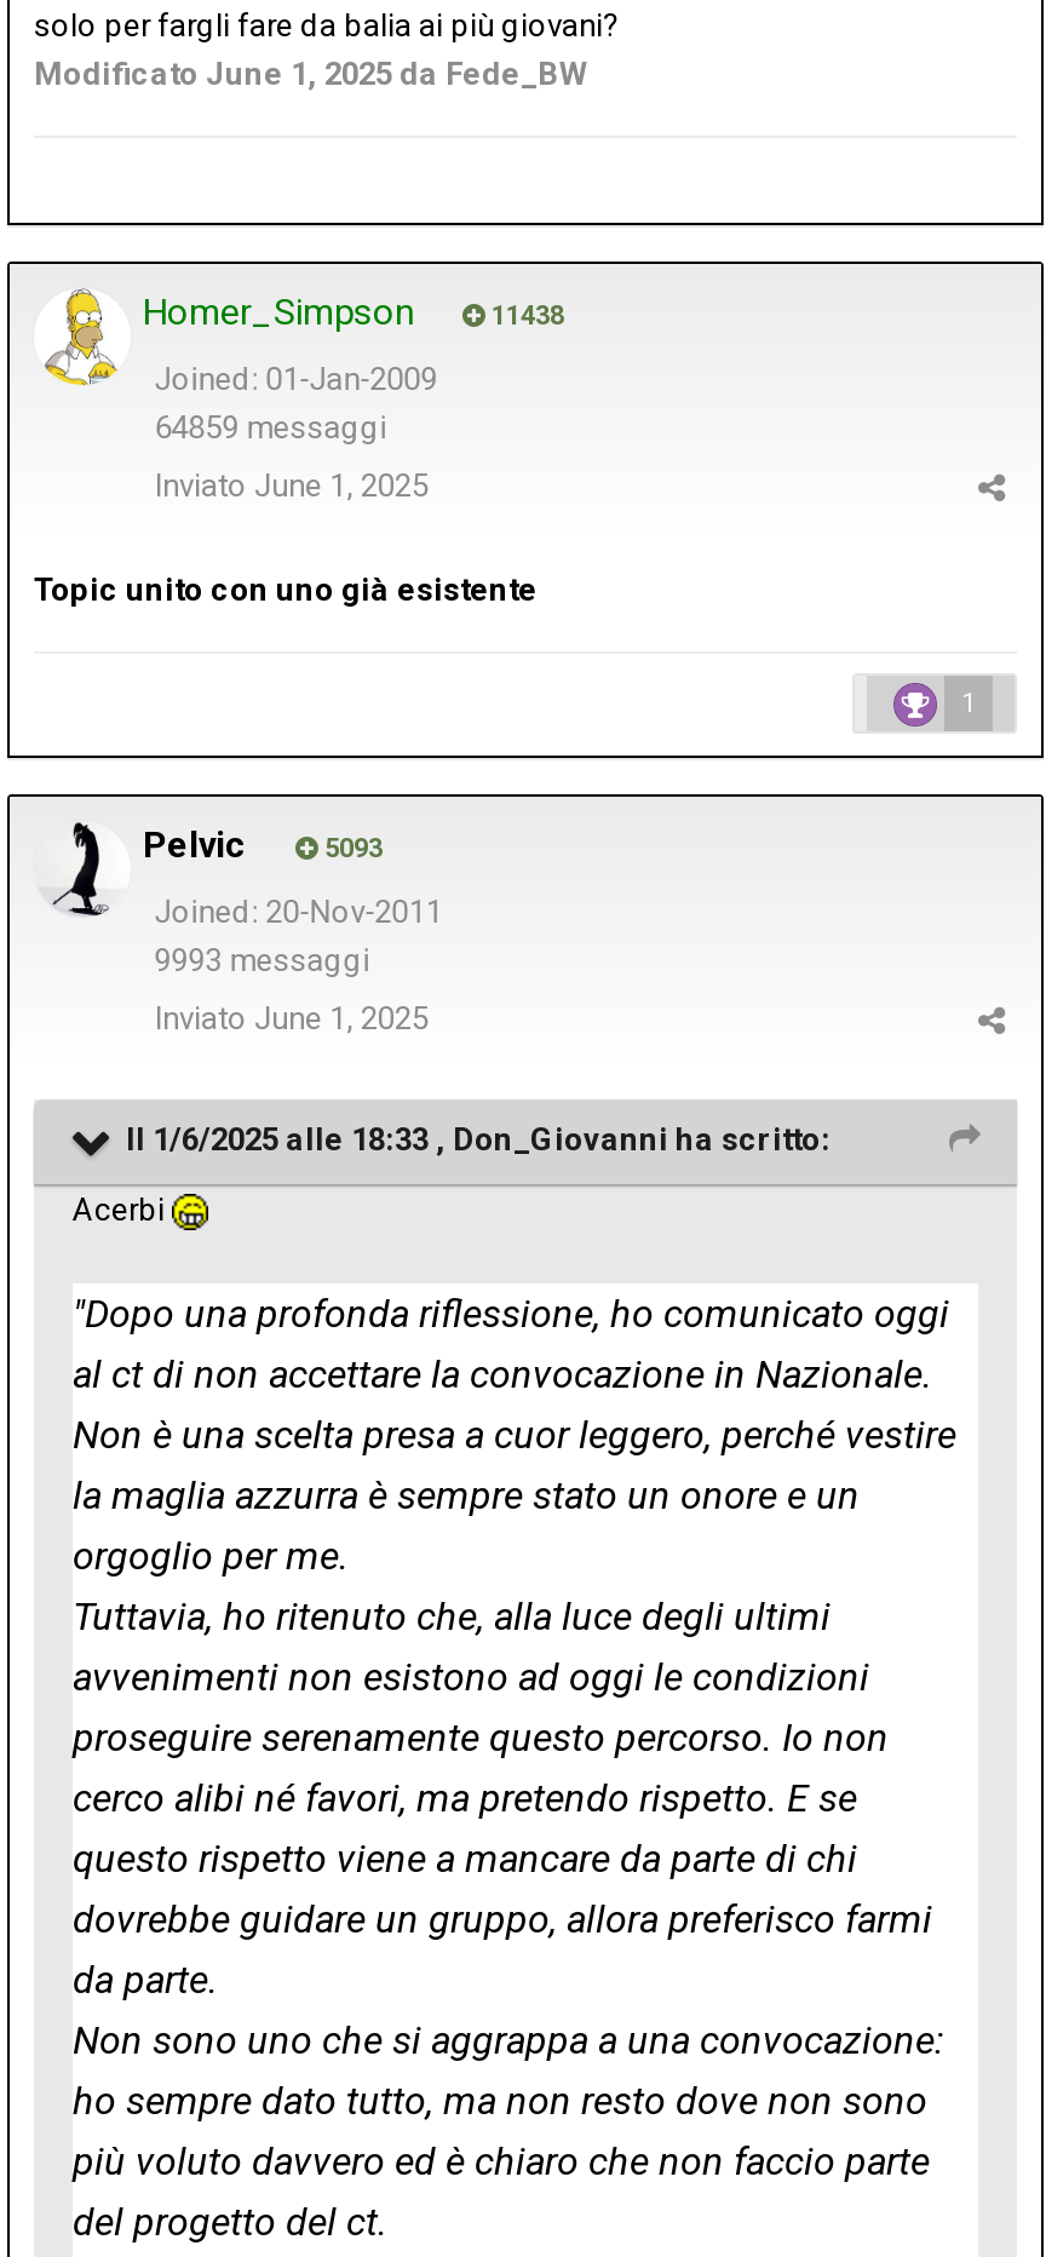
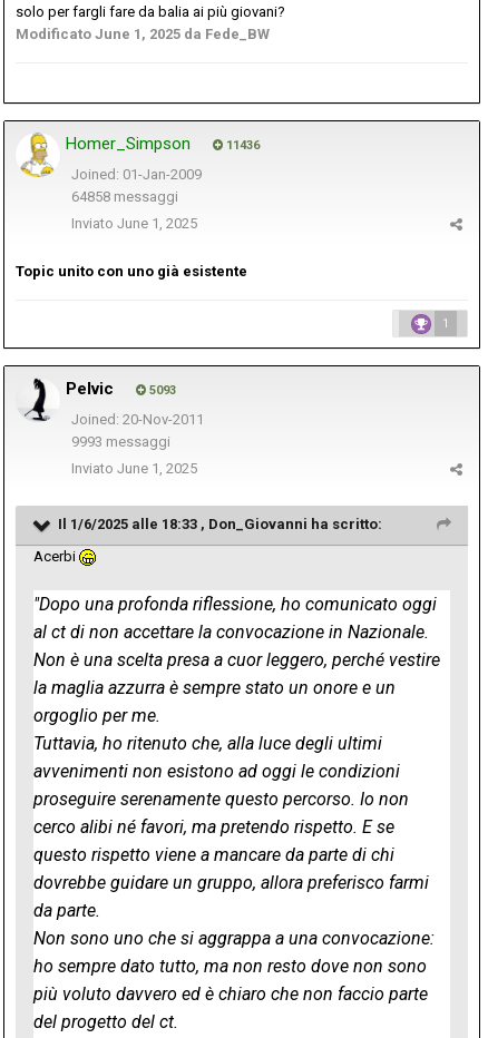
[484,301,564,332] 11438 -> [223,138,260,153] 11436
[154,410,387,447] 64859 messaggi -> [71,189,178,205] 64858 messaggi

